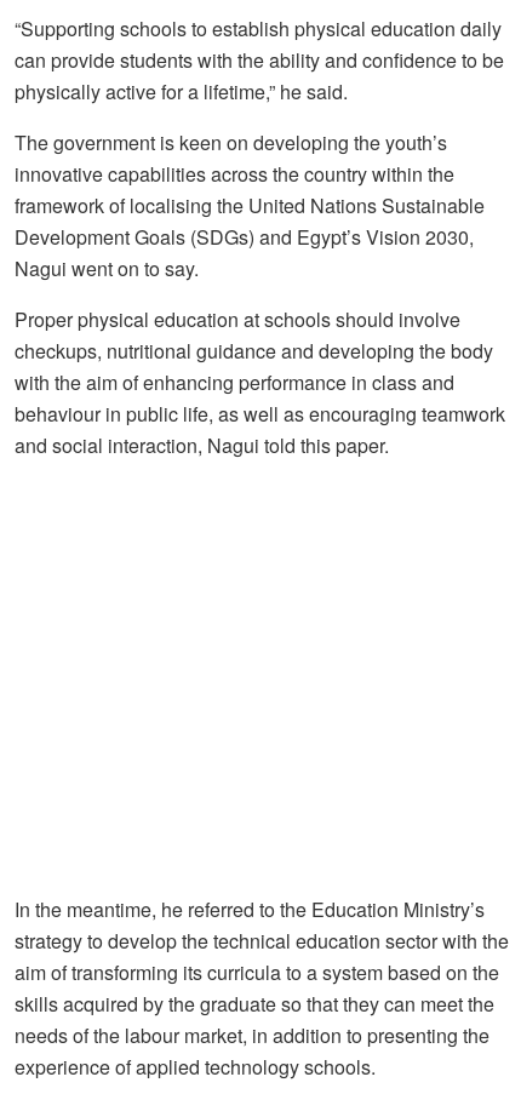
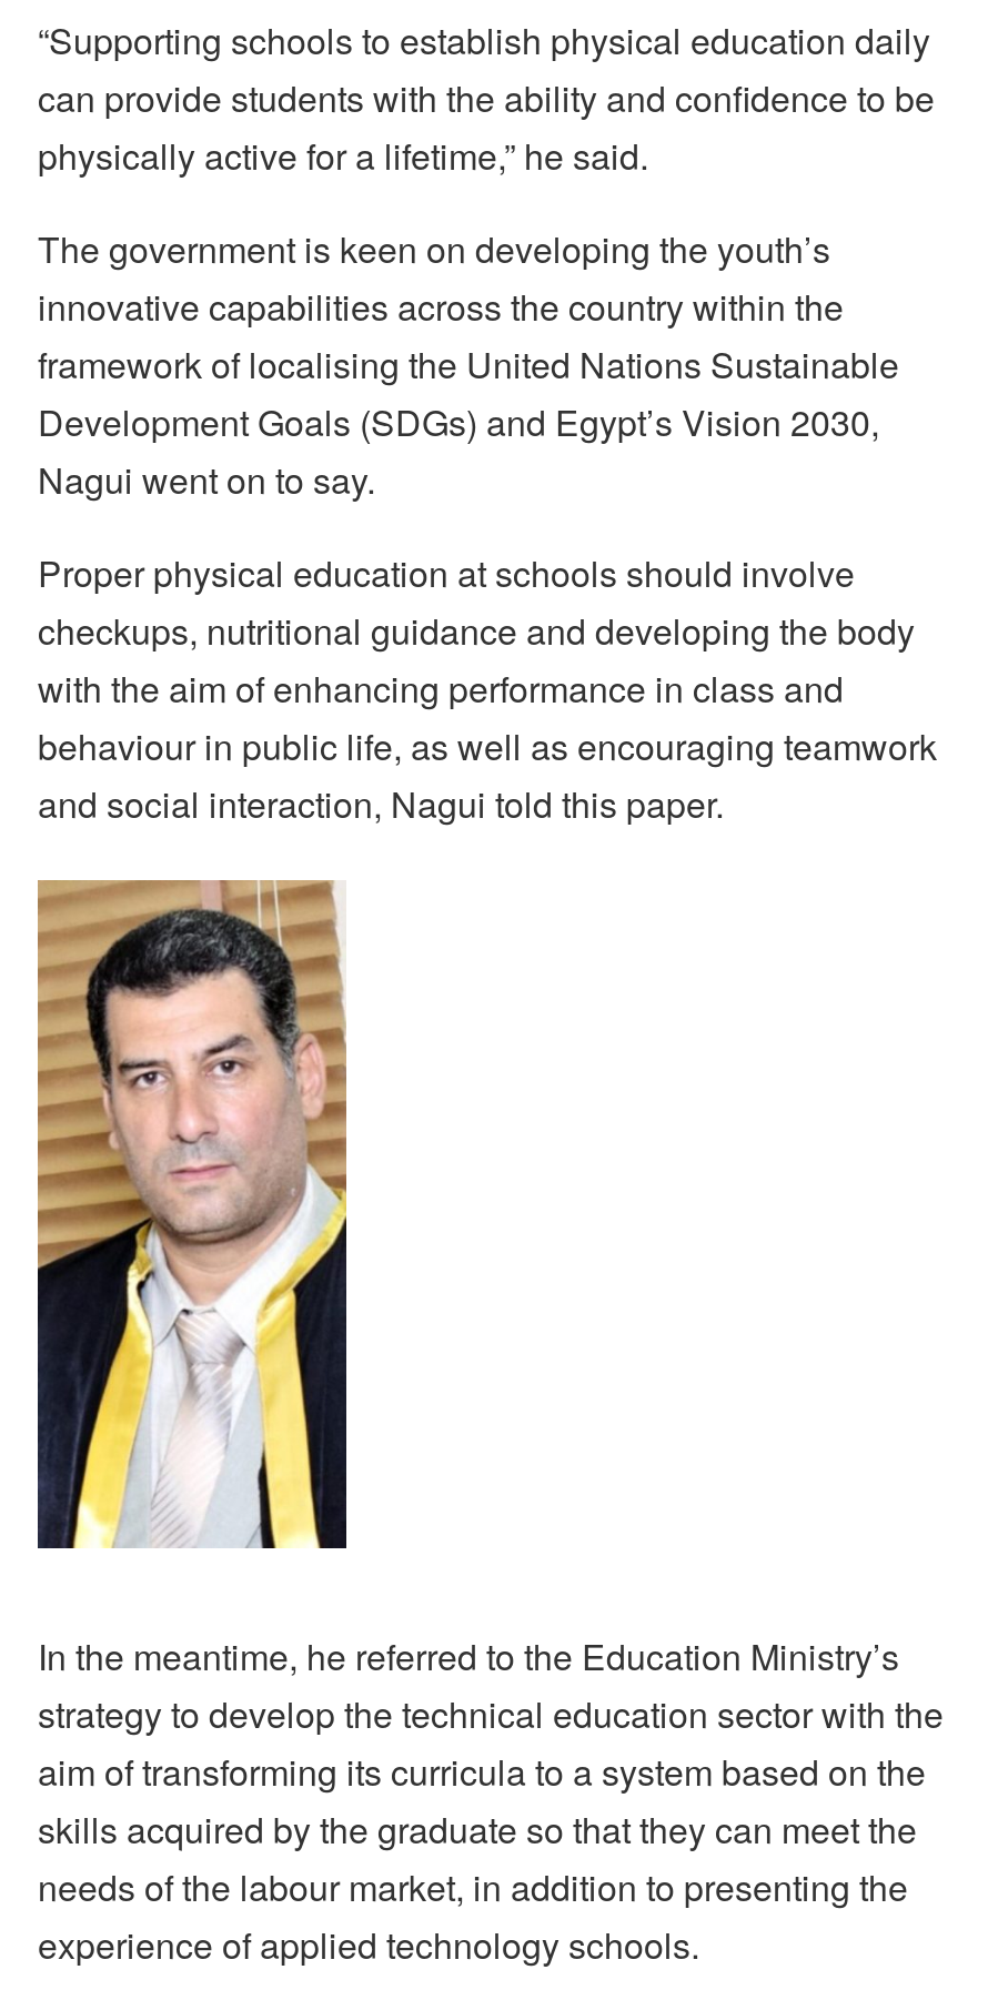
none -> [36,878,349,1553] [image]

